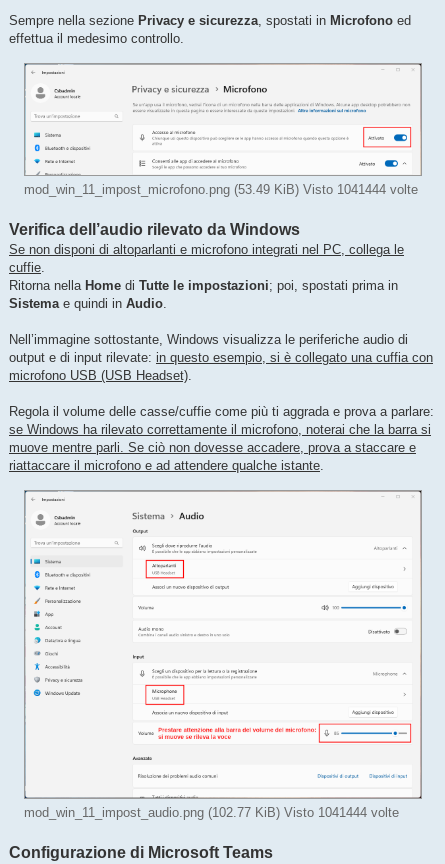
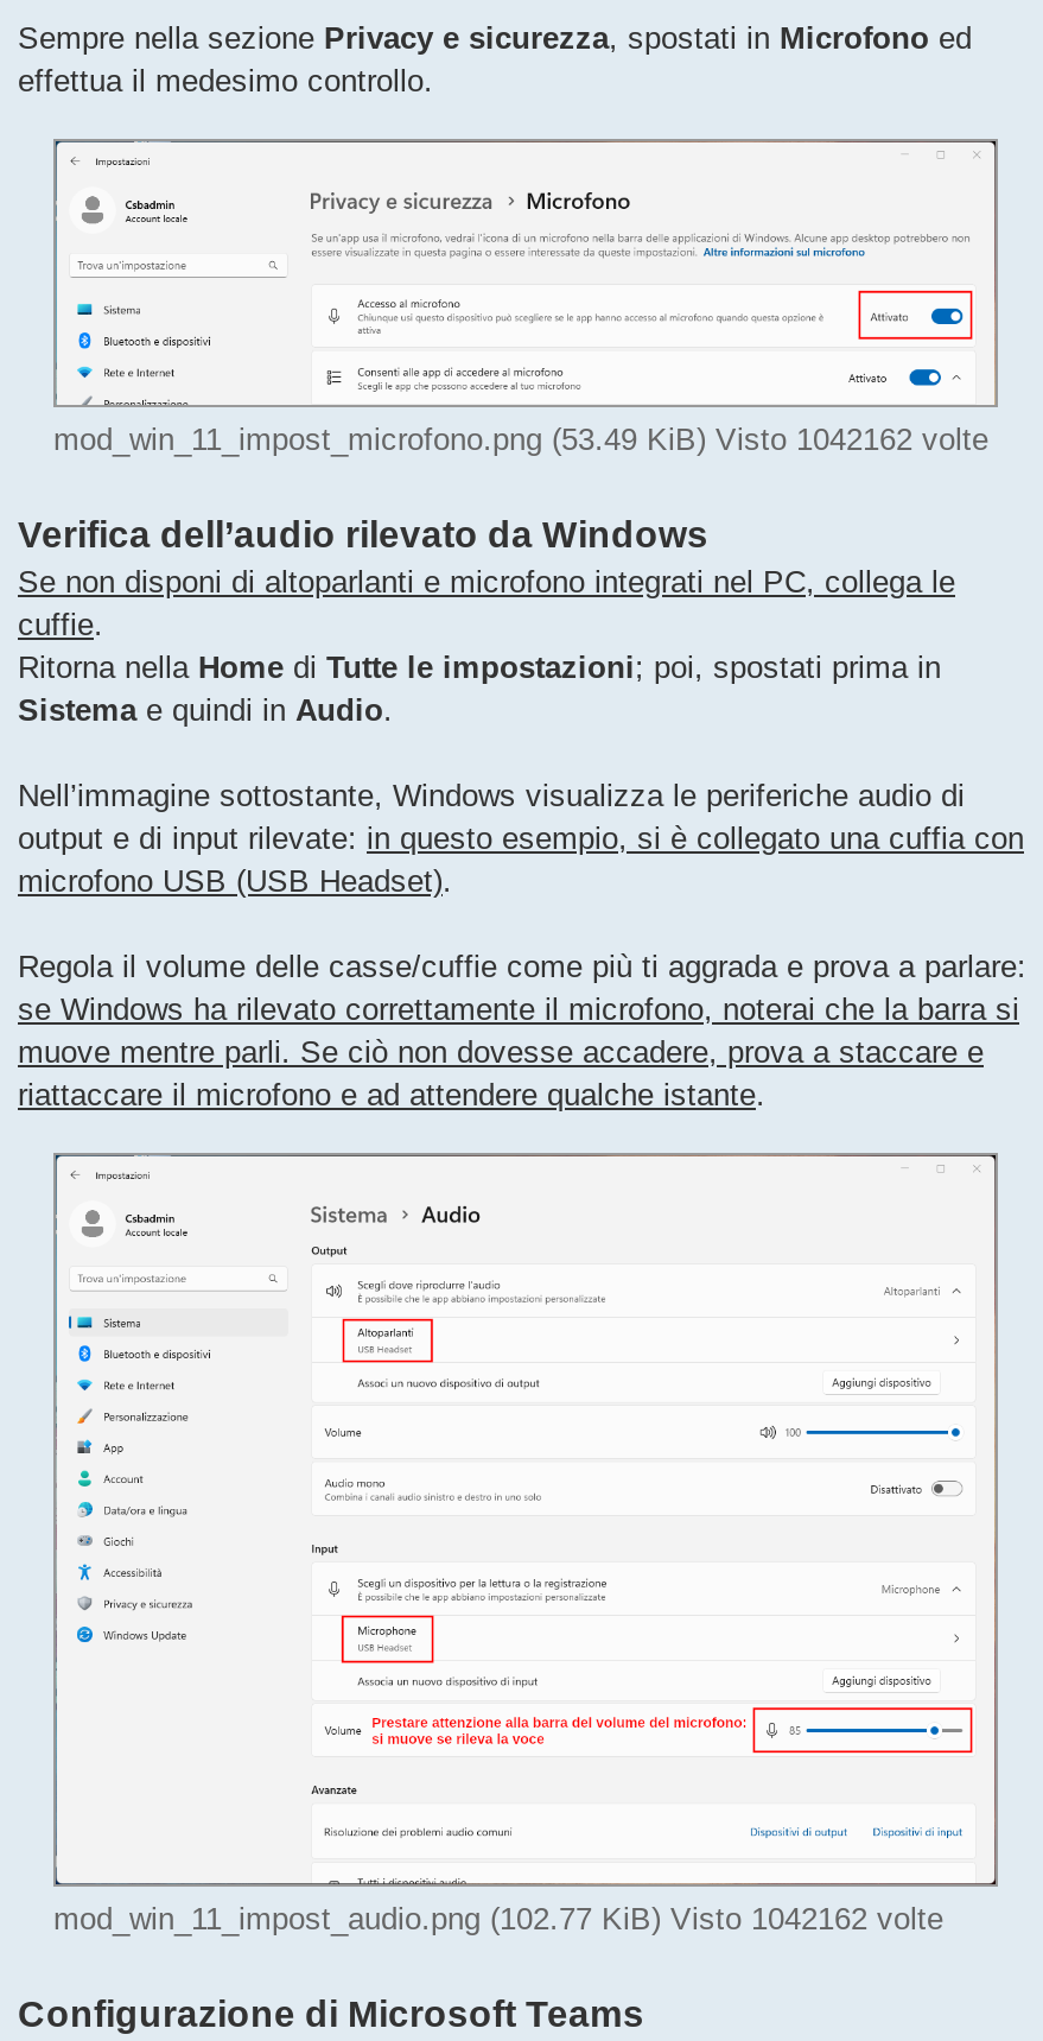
[24,182,418,197] mod_win_11_impost_microfono.png (53.49 KiB) Visto 1041444 volte -> [53,421,988,456] mod_win_11_impost_microfono.png (53.49 KiB) Visto 1042162 volte
[24,805,399,820] mod_win_11_impost_audio.png (102.77 KiB) Visto 1041444 volte -> [53,1902,943,1937] mod_win_11_impost_audio.png (102.77 KiB) Visto 1042162 volte

